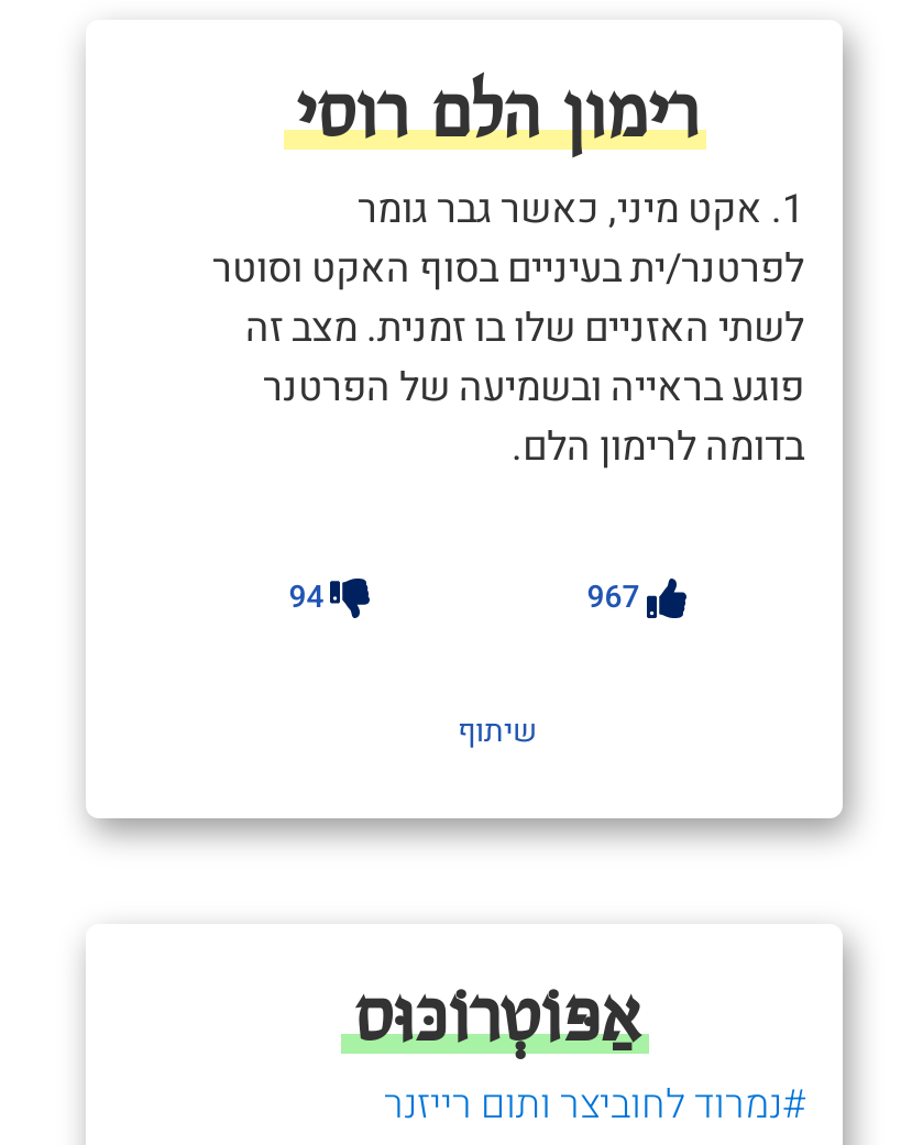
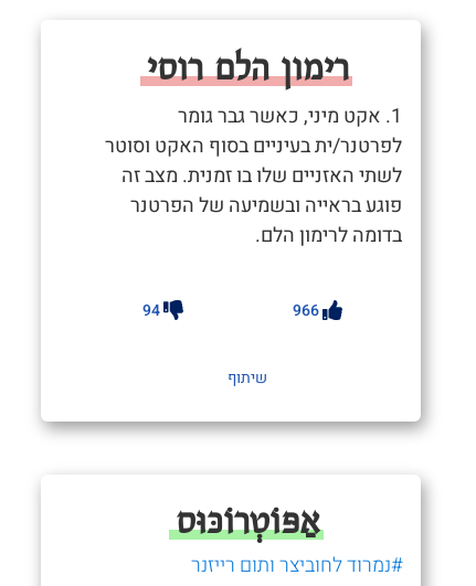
[587,574,640,620] 967 -> [292,299,319,322] 966

